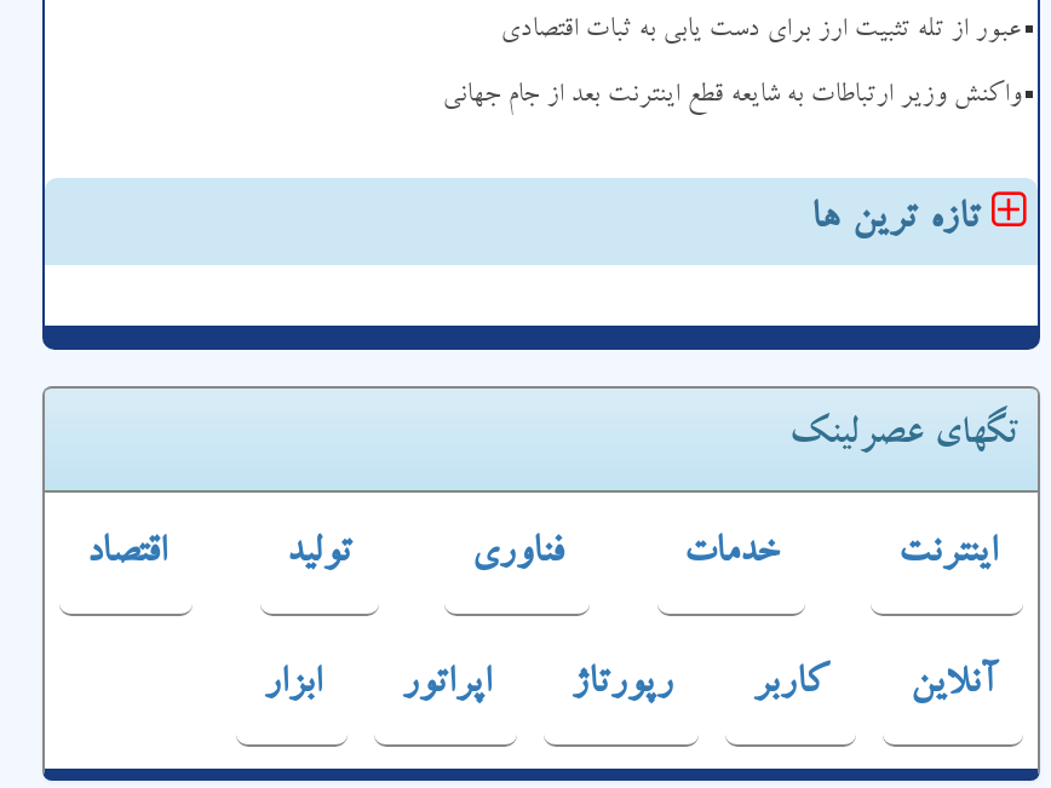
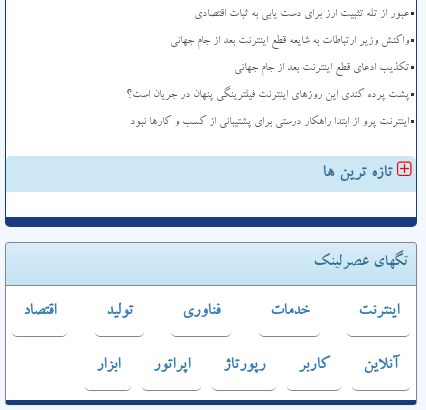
none -> [126,62,409,129] تکذیب ادعای قطع اینترنت بعد از جام جهانی | پشت پرده کندی این روزهای اینترنت فیلترینگی پنهان در جریان است؟ | اینترنت پرو از ابتدا راهکار درستی برای پشتیبانی از کسب و کارها نبود

